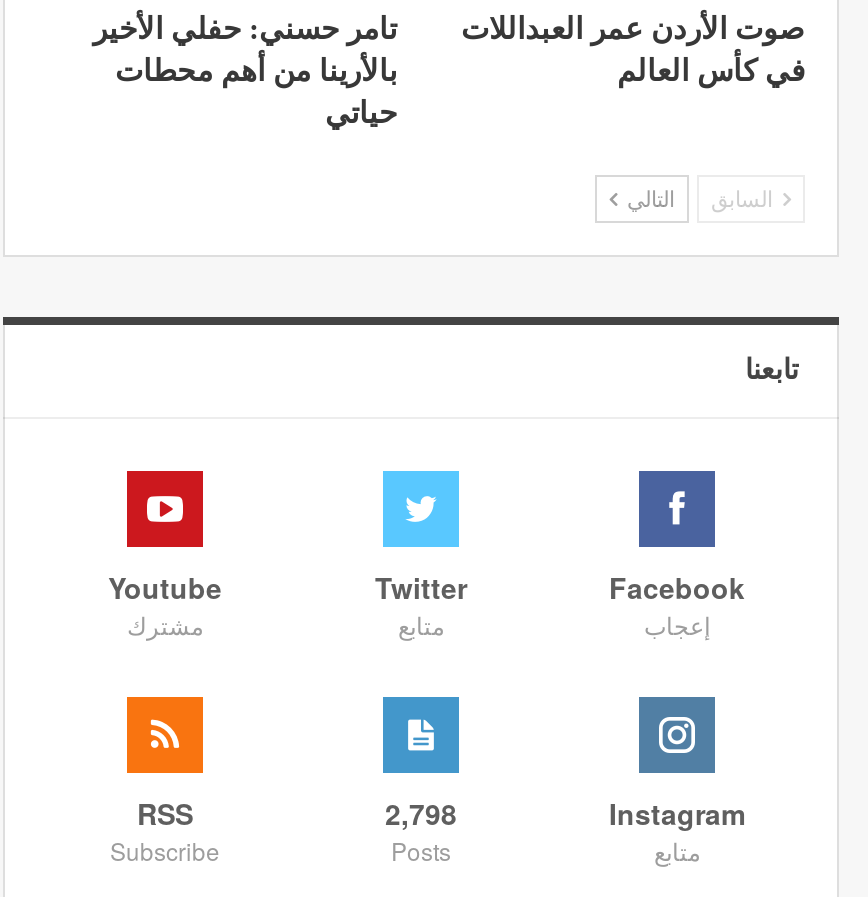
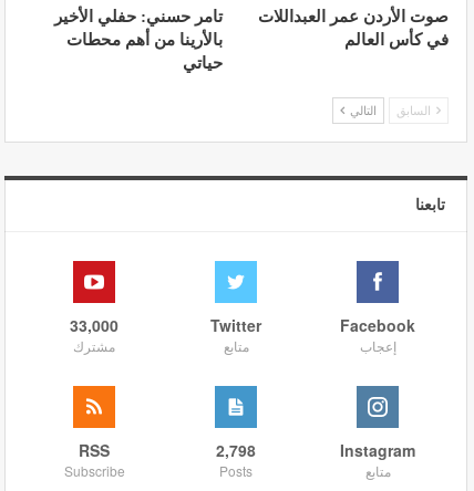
[108,568,222,608] Youtube -> [70,315,118,337] 33,000

